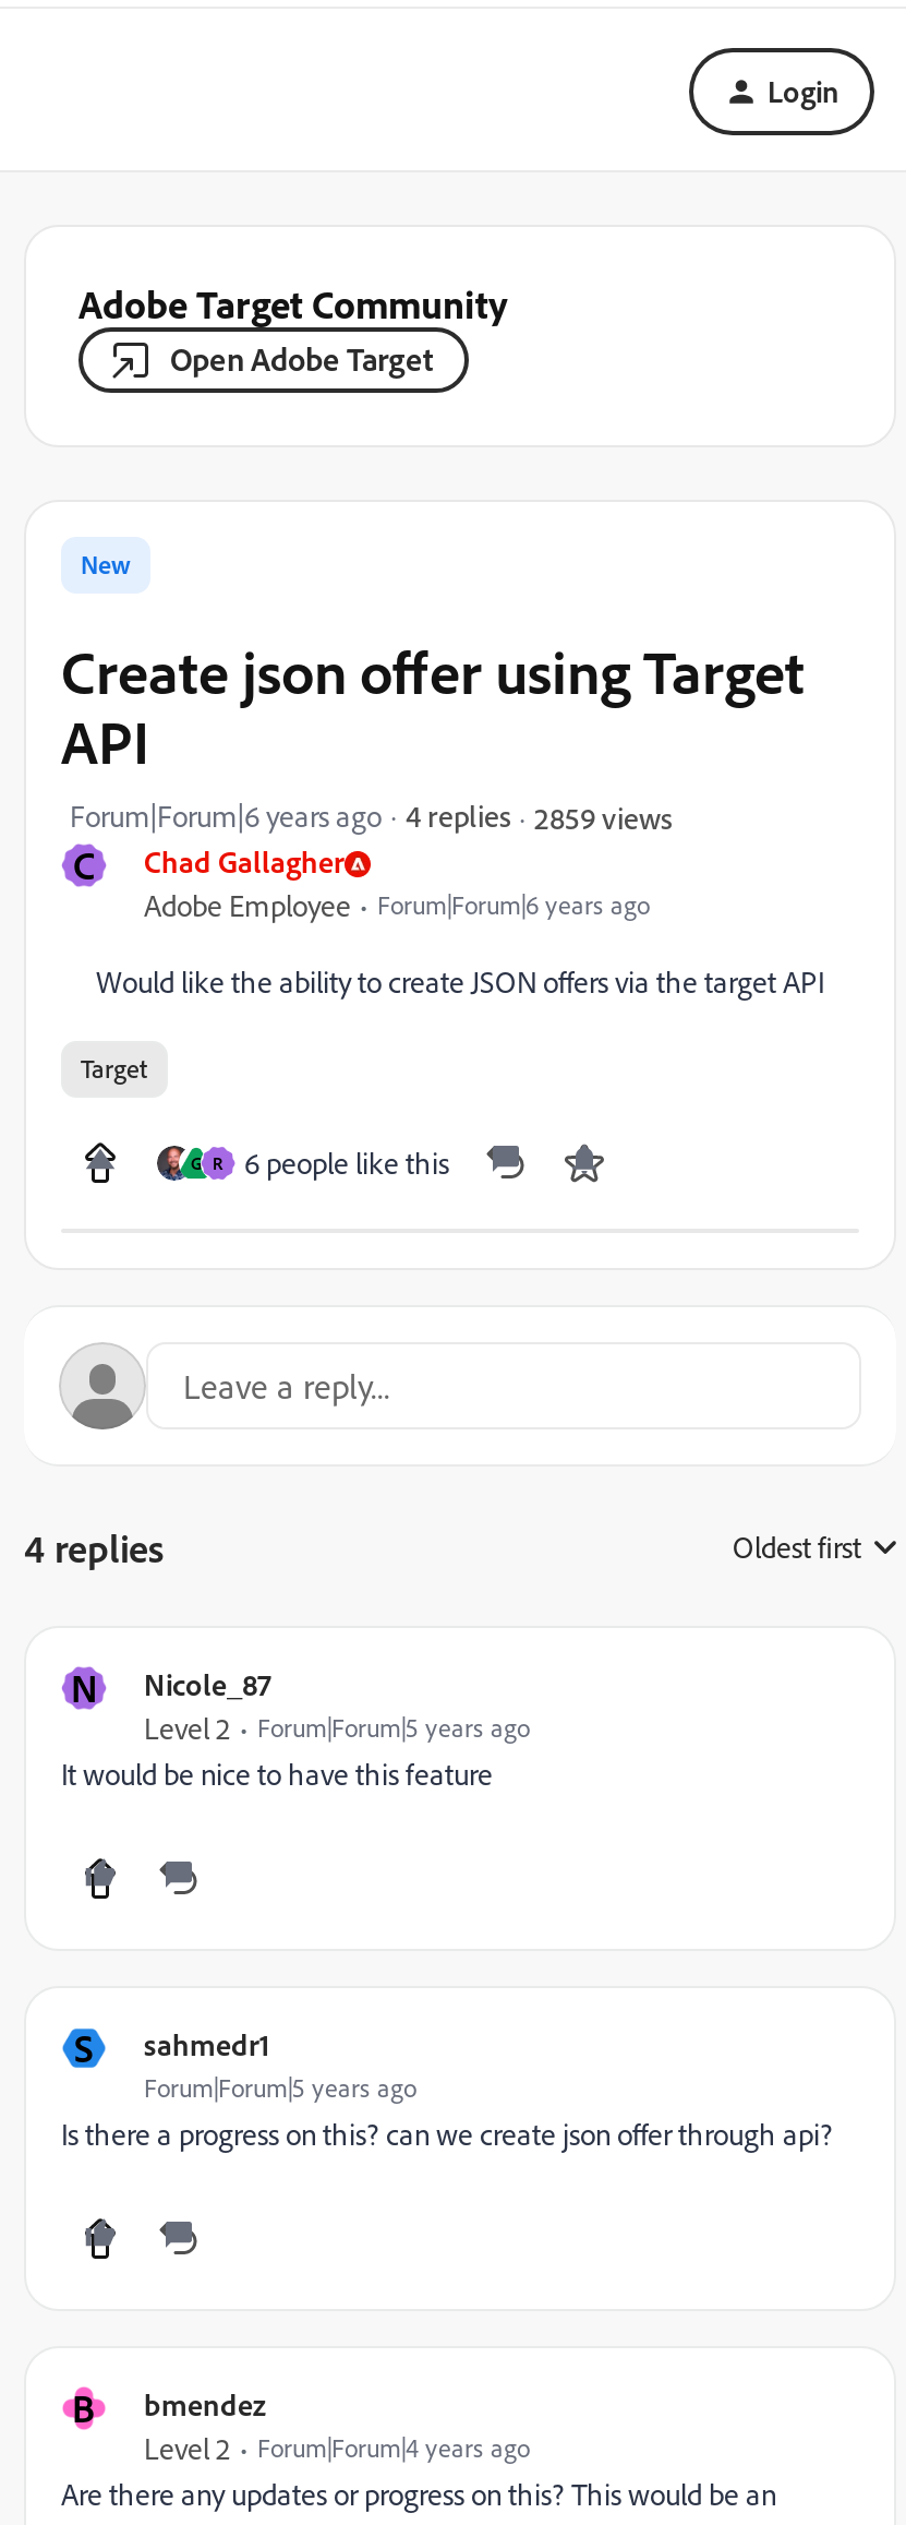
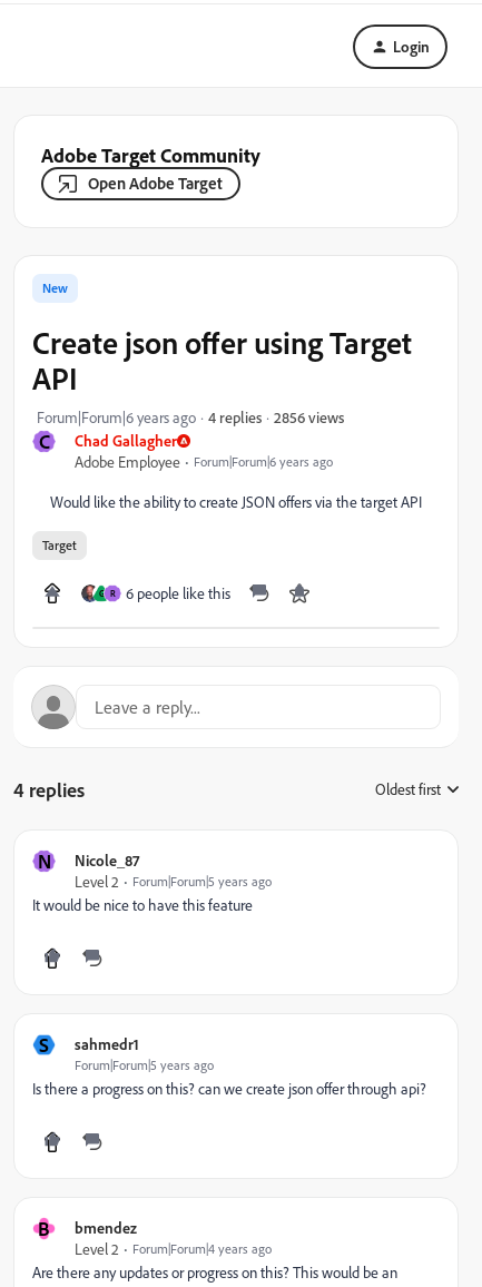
[534,798,672,835] 2859 views -> [274,407,344,426] 2856 views

